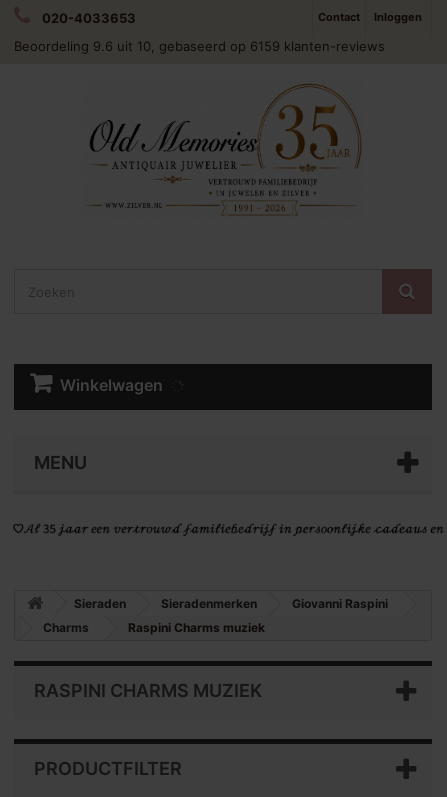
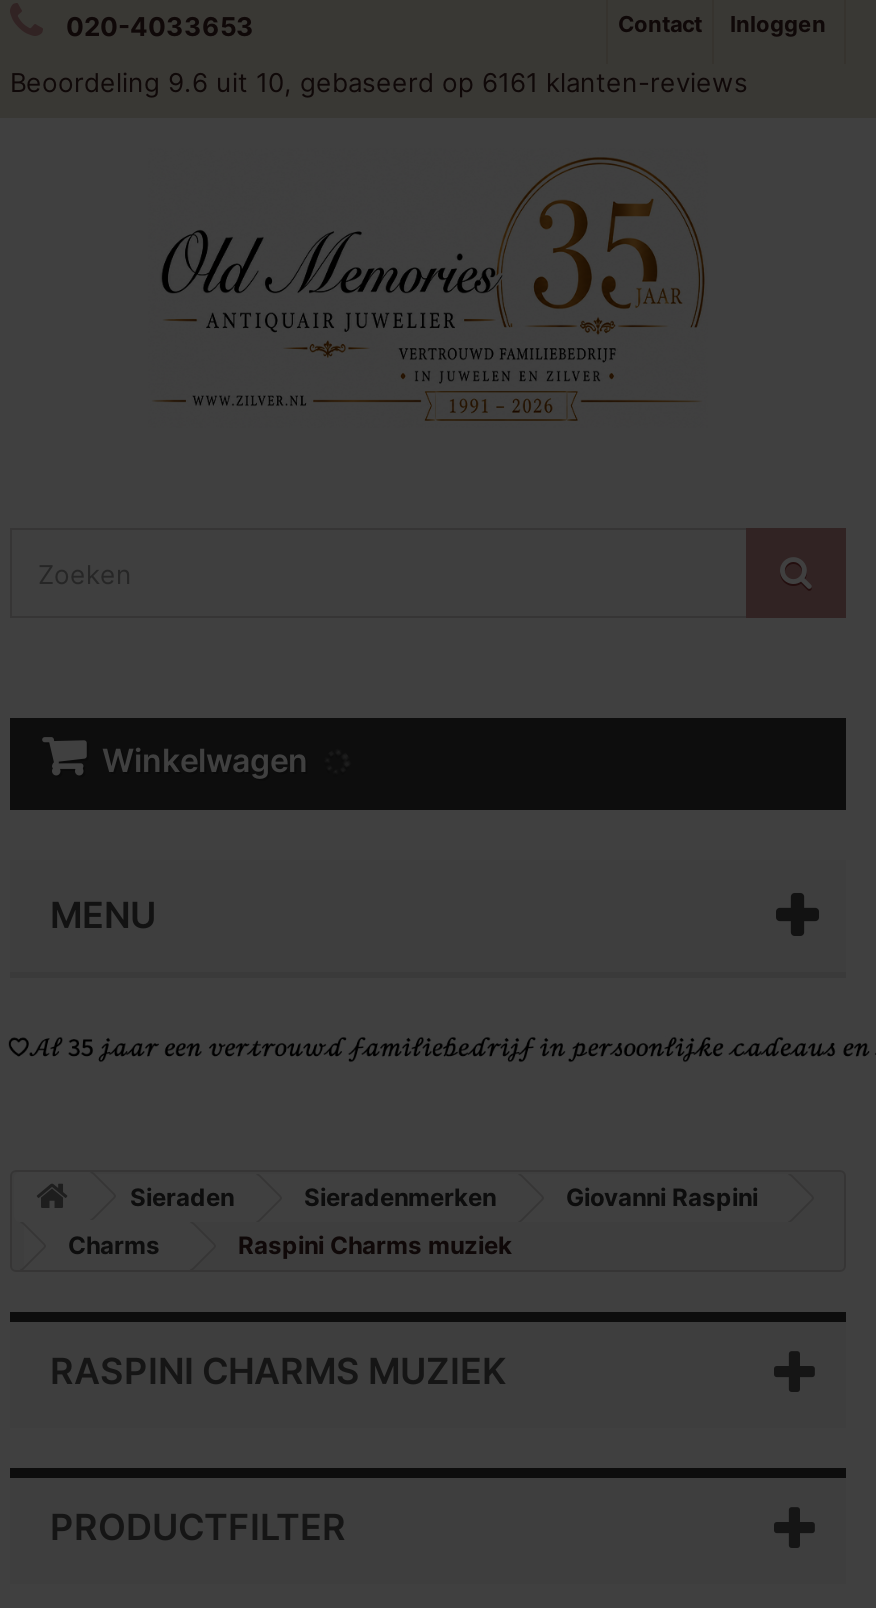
[14,38,385,54] Beoordeling 9.6 uit 10, gebaseerd op 6159 klanten-reviews -> [10,66,748,98] Beoordeling 9.6 uit 10, gebaseerd op 6161 klanten-reviews

